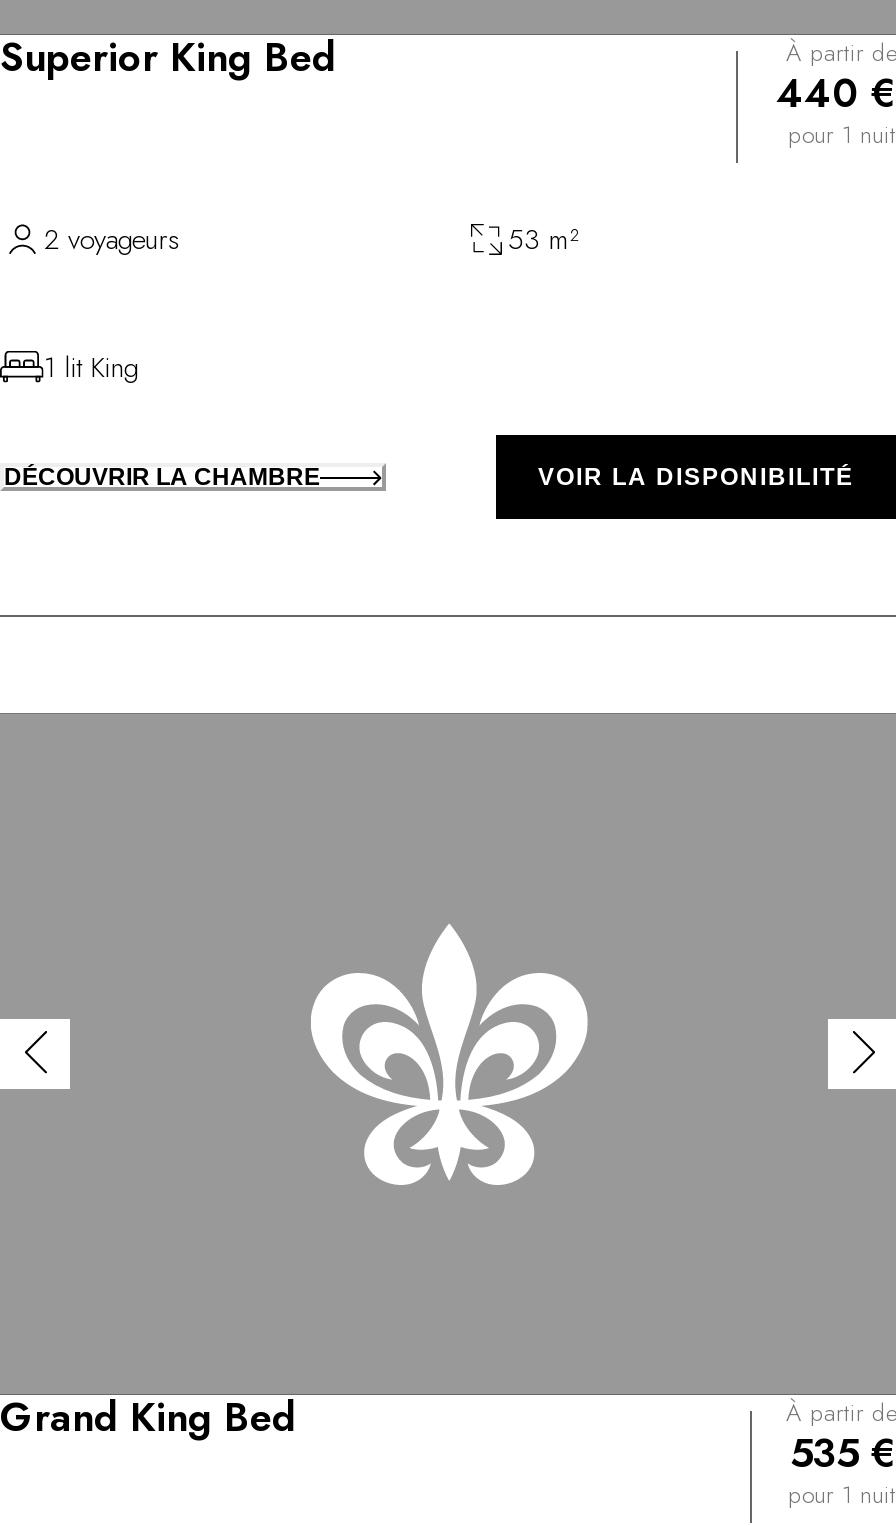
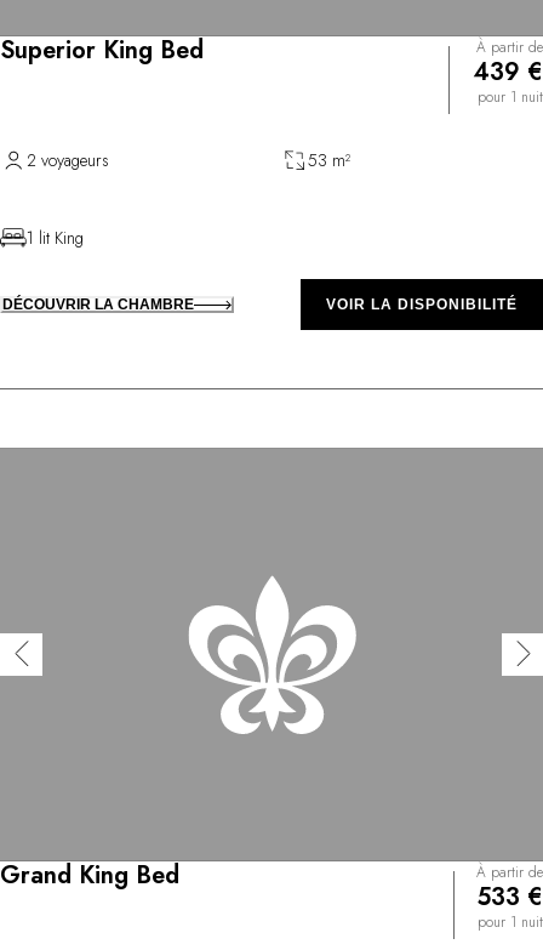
[776,65,896,123] 440 € -> [473,55,543,90] 439 €
[790,1425,896,1483] 535 € -> [478,880,543,915] 533 €

